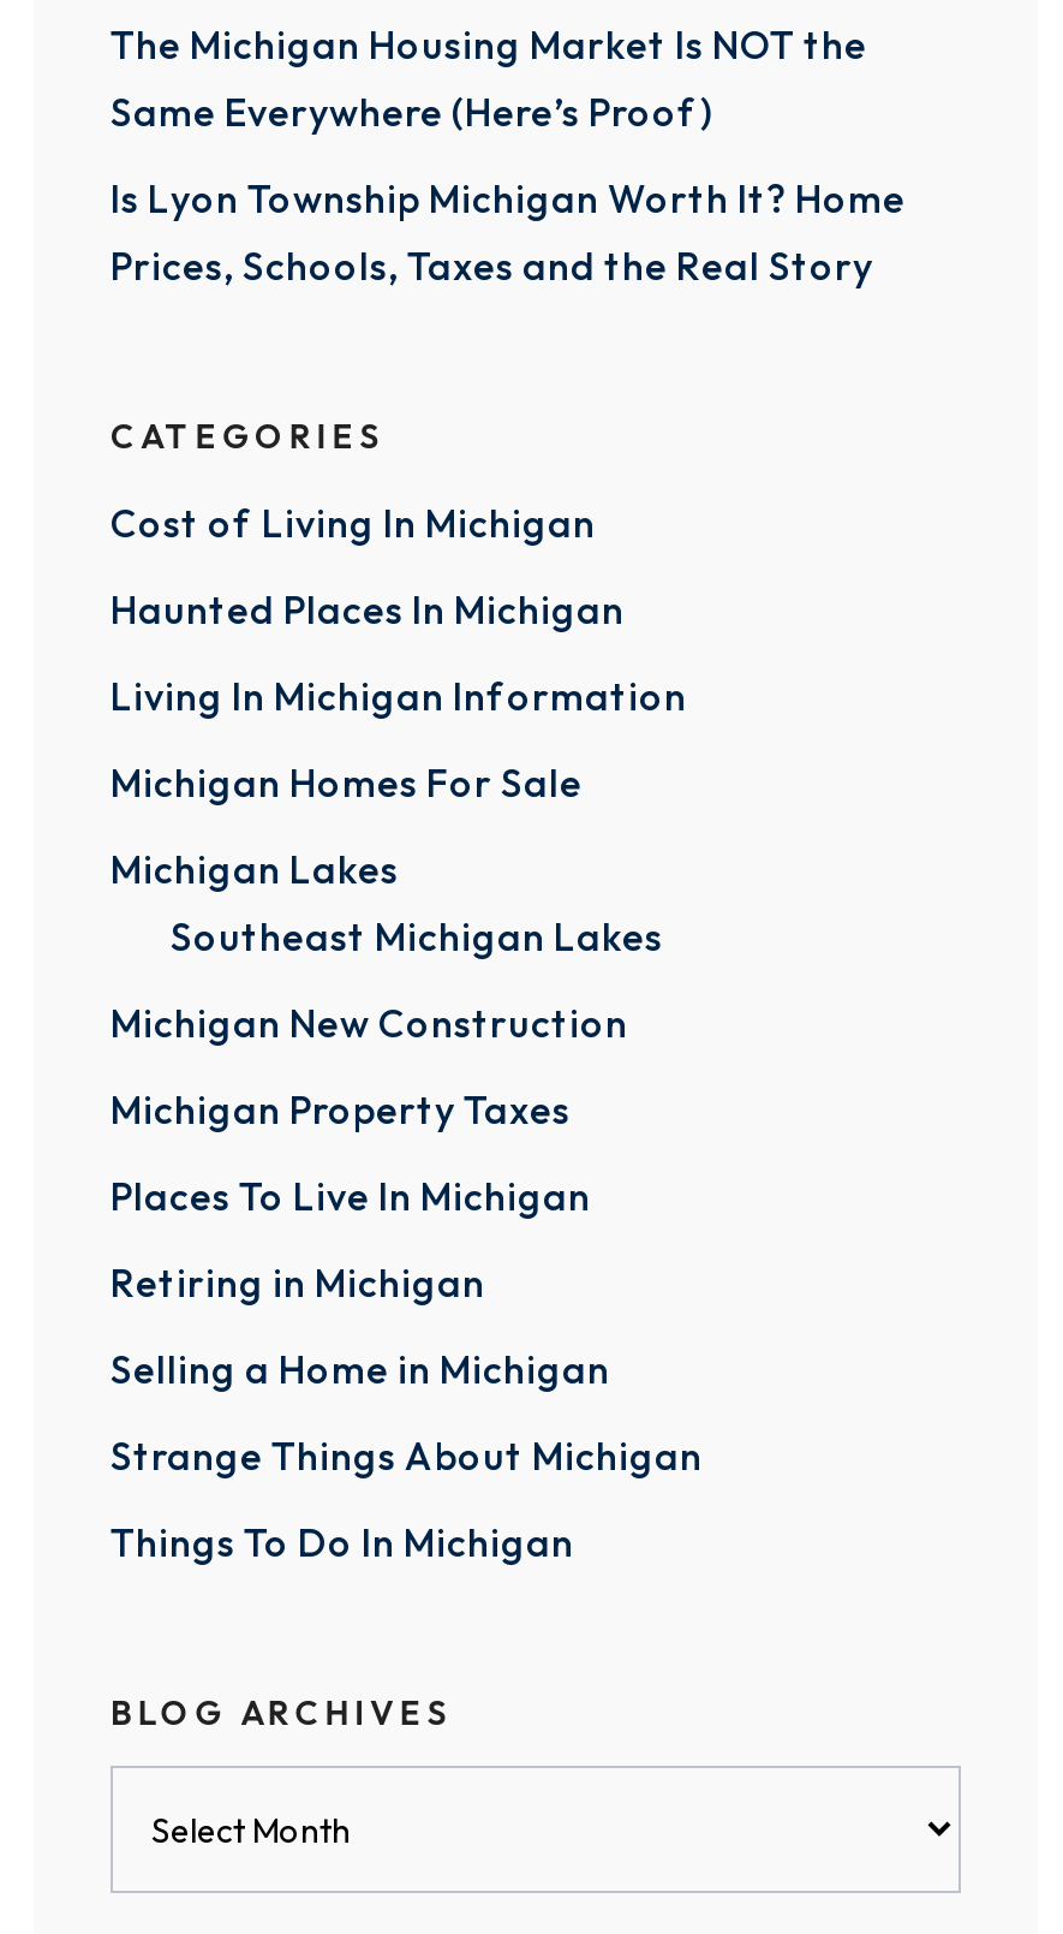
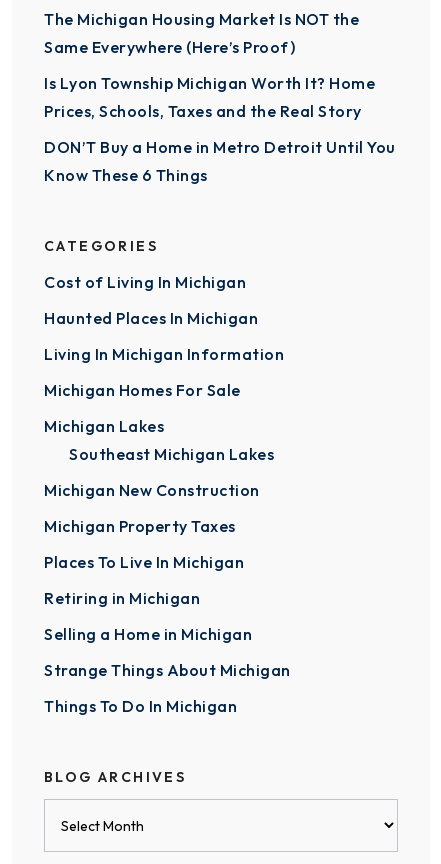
none -> [44,137,395,185] DON’T Buy a Home in Metro Detroit Until You | Know These 6 Things

